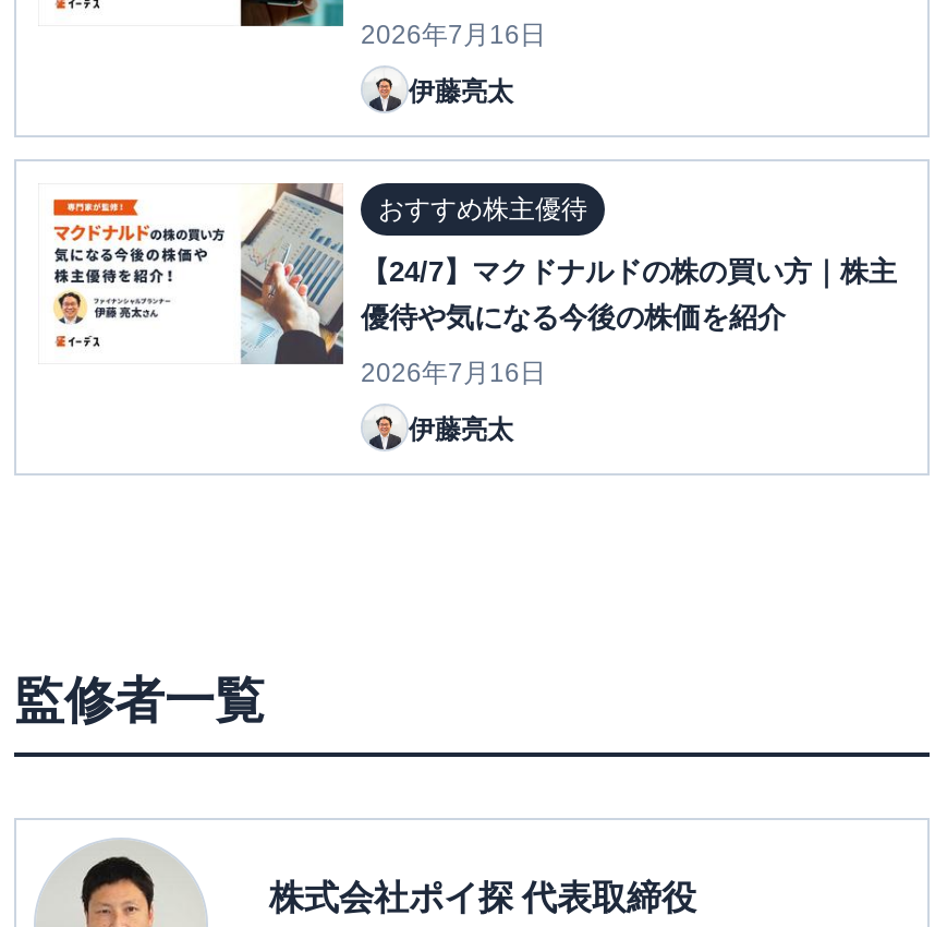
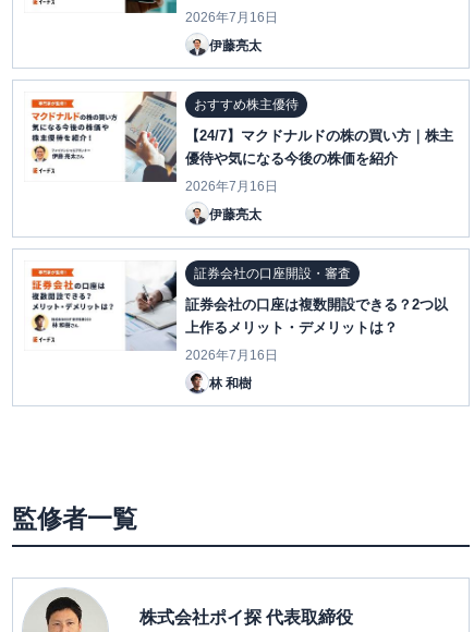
none -> [32,280,114,331] [image]
none -> [124,266,448,391] [image] | 証券会社の口座開設・審査 | 証券会社の口座は複数開設できる？2つ以 | 上作るメリット・デメリットは？ | 2026年7月16日 | 林 和樹

